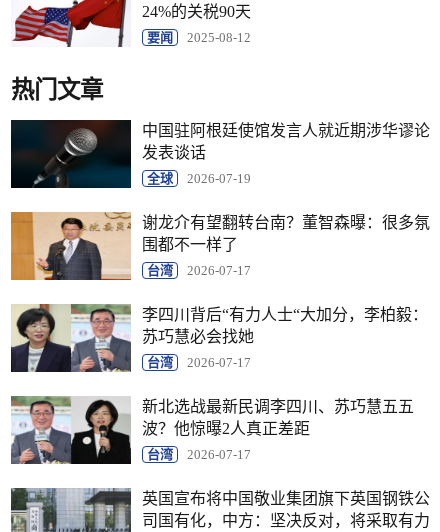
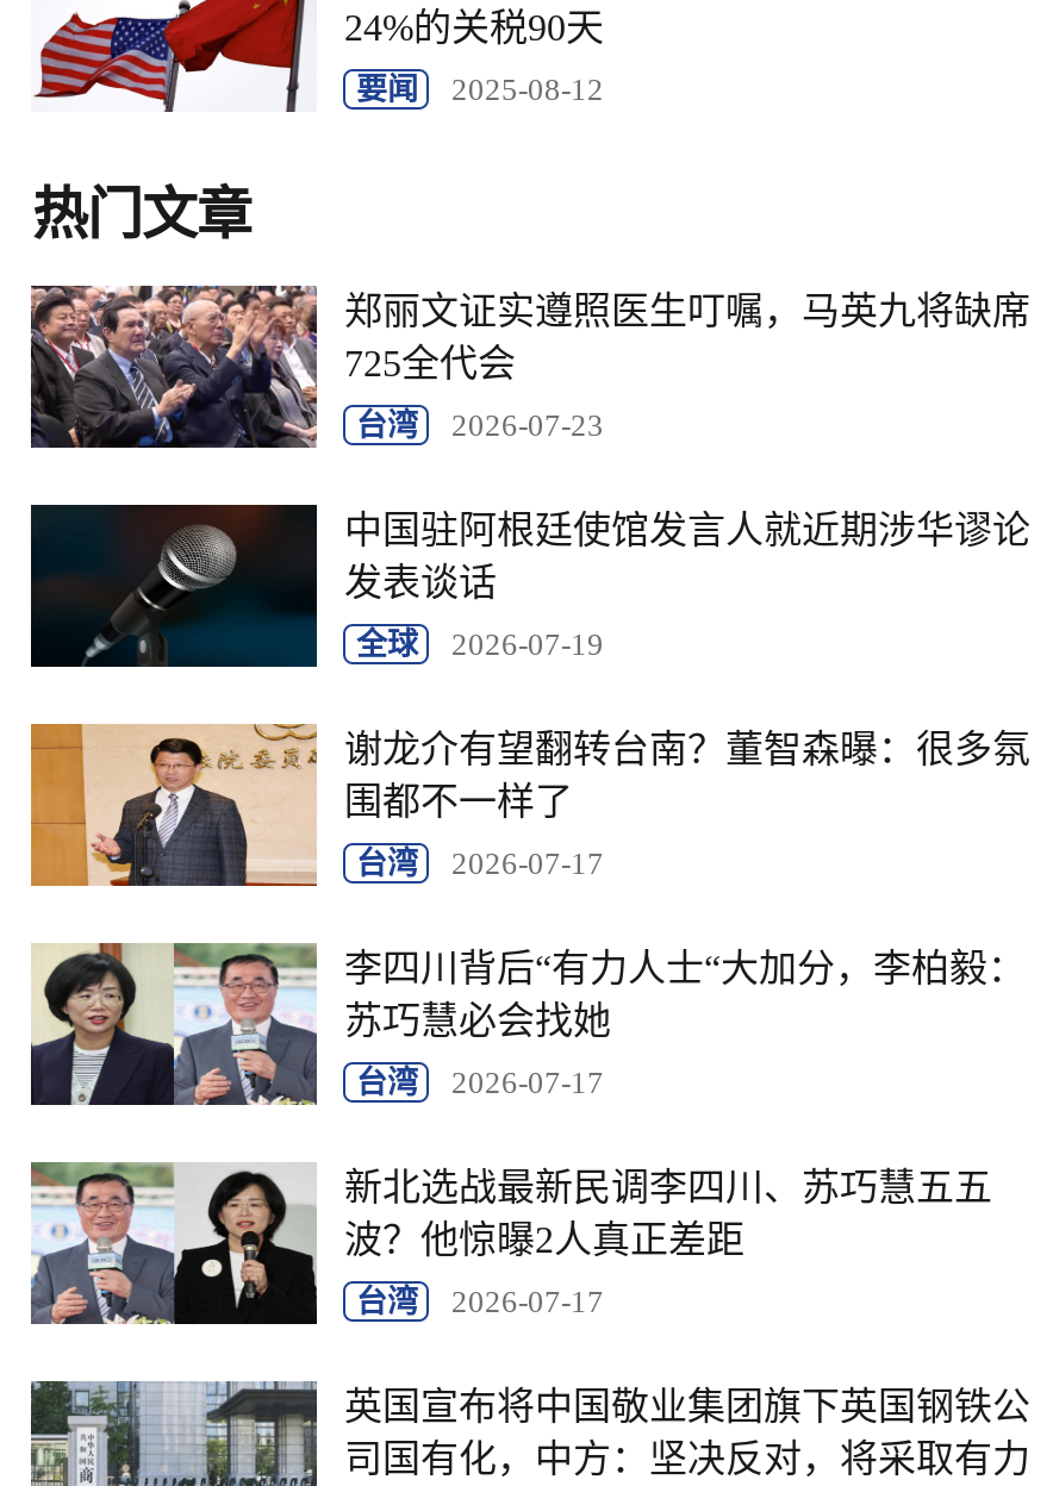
none -> [29,283,1030,450] [image] | 郑丽文证实遵照医生叮嘱，马英九将缺席 | 725全代会 | 台湾 | 2026-07-23

